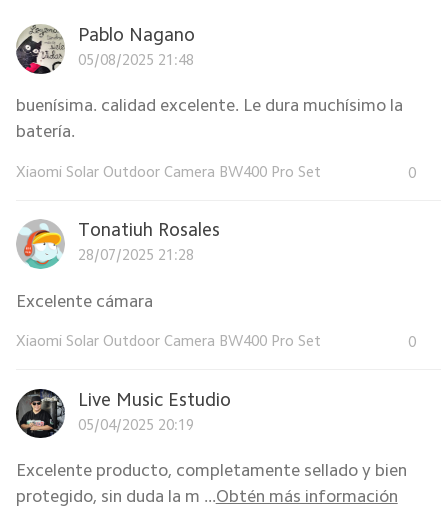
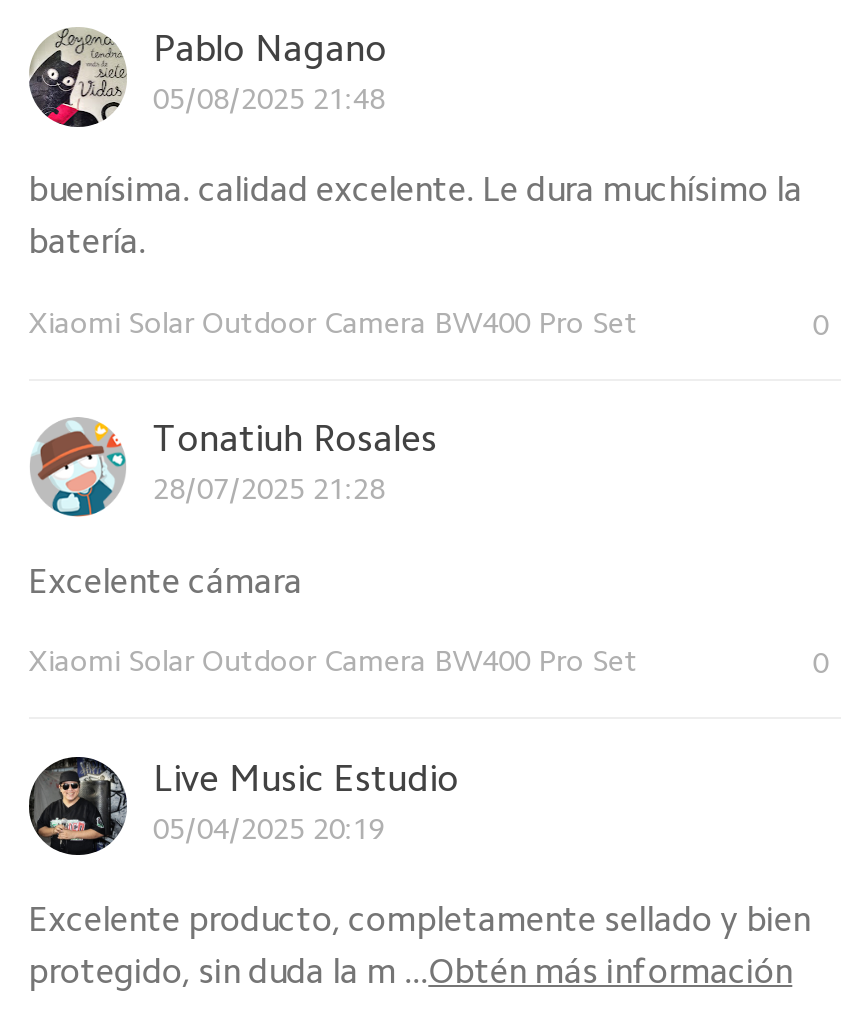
[18,221,63,269] [image] -> [35,421,125,517] [image]

